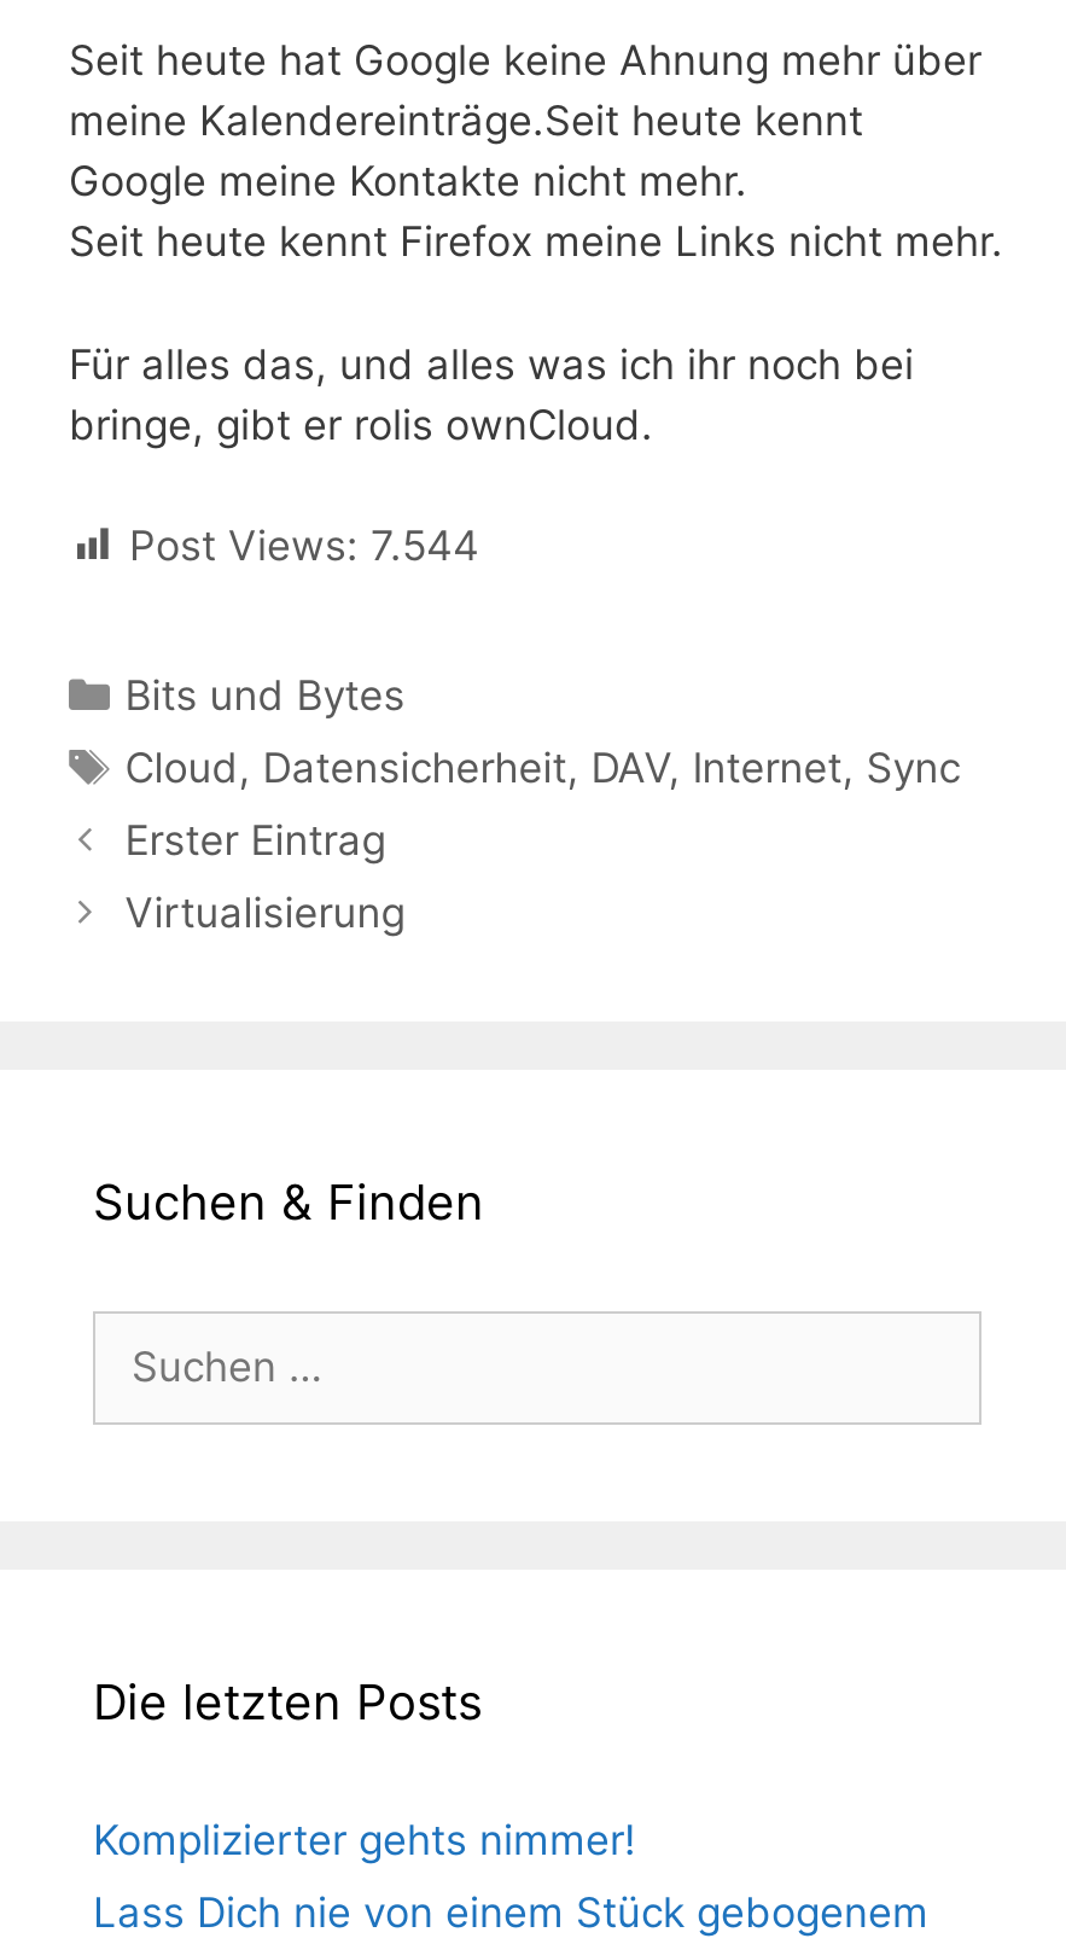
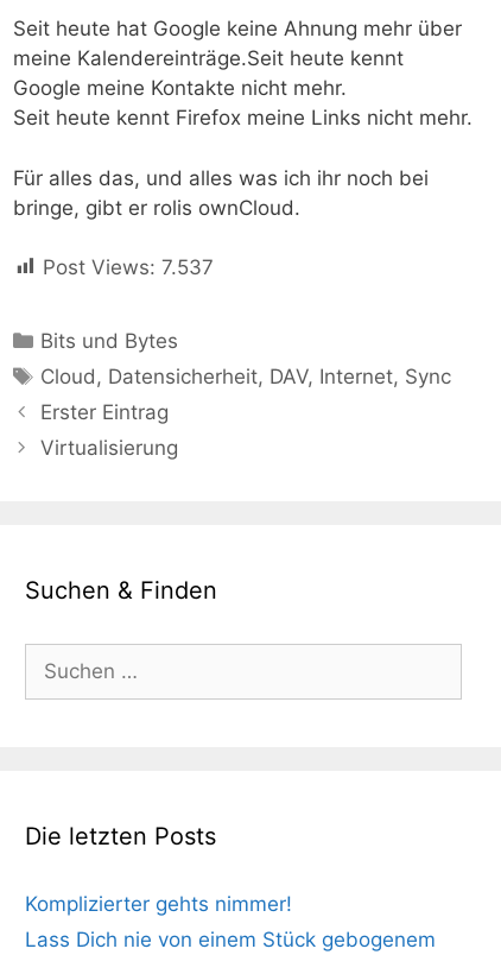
[129,522,479,570] Post Views: 7.544 -> [43,255,214,279] Post Views: 7.537

